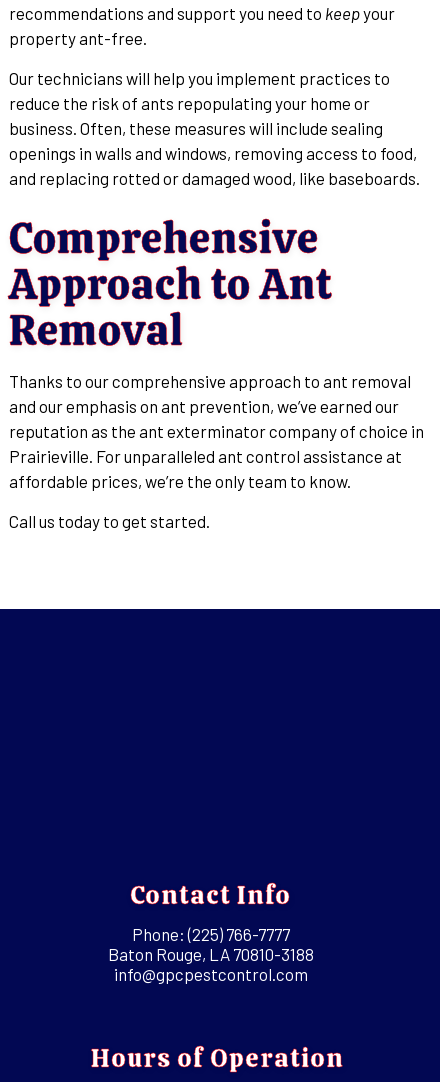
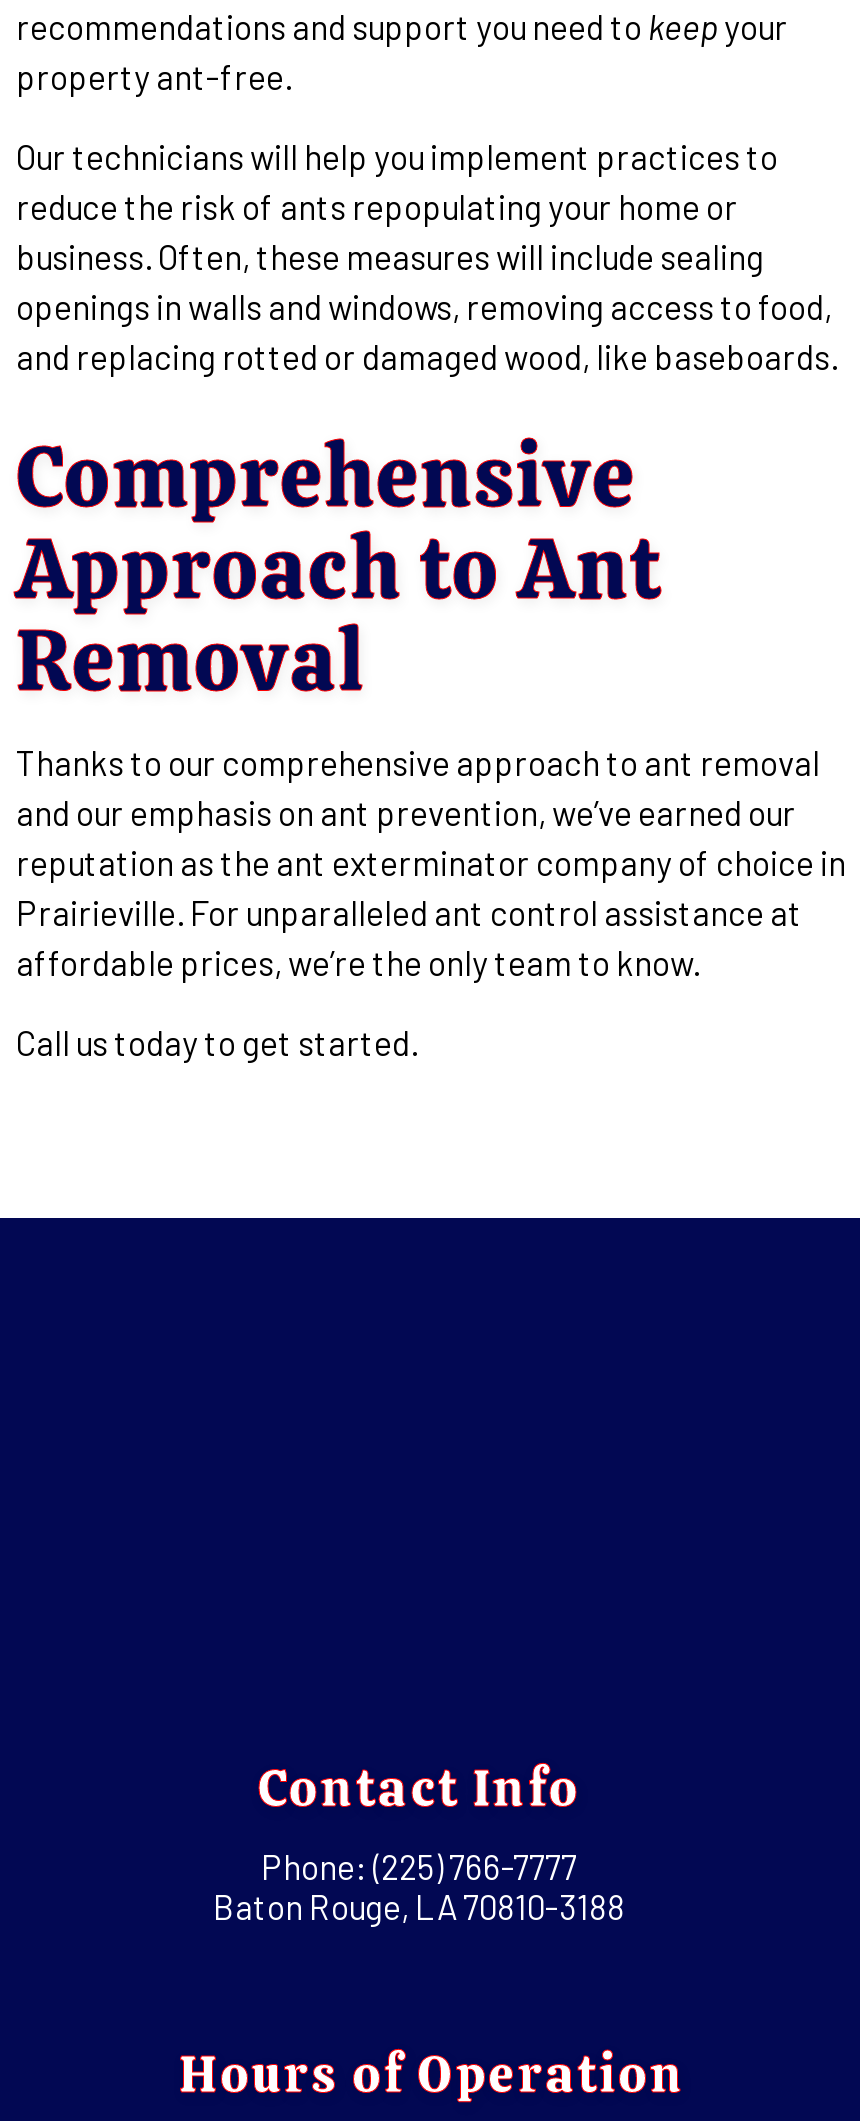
[113,964,307,984] info@gpcpestcontrol.com -> none

